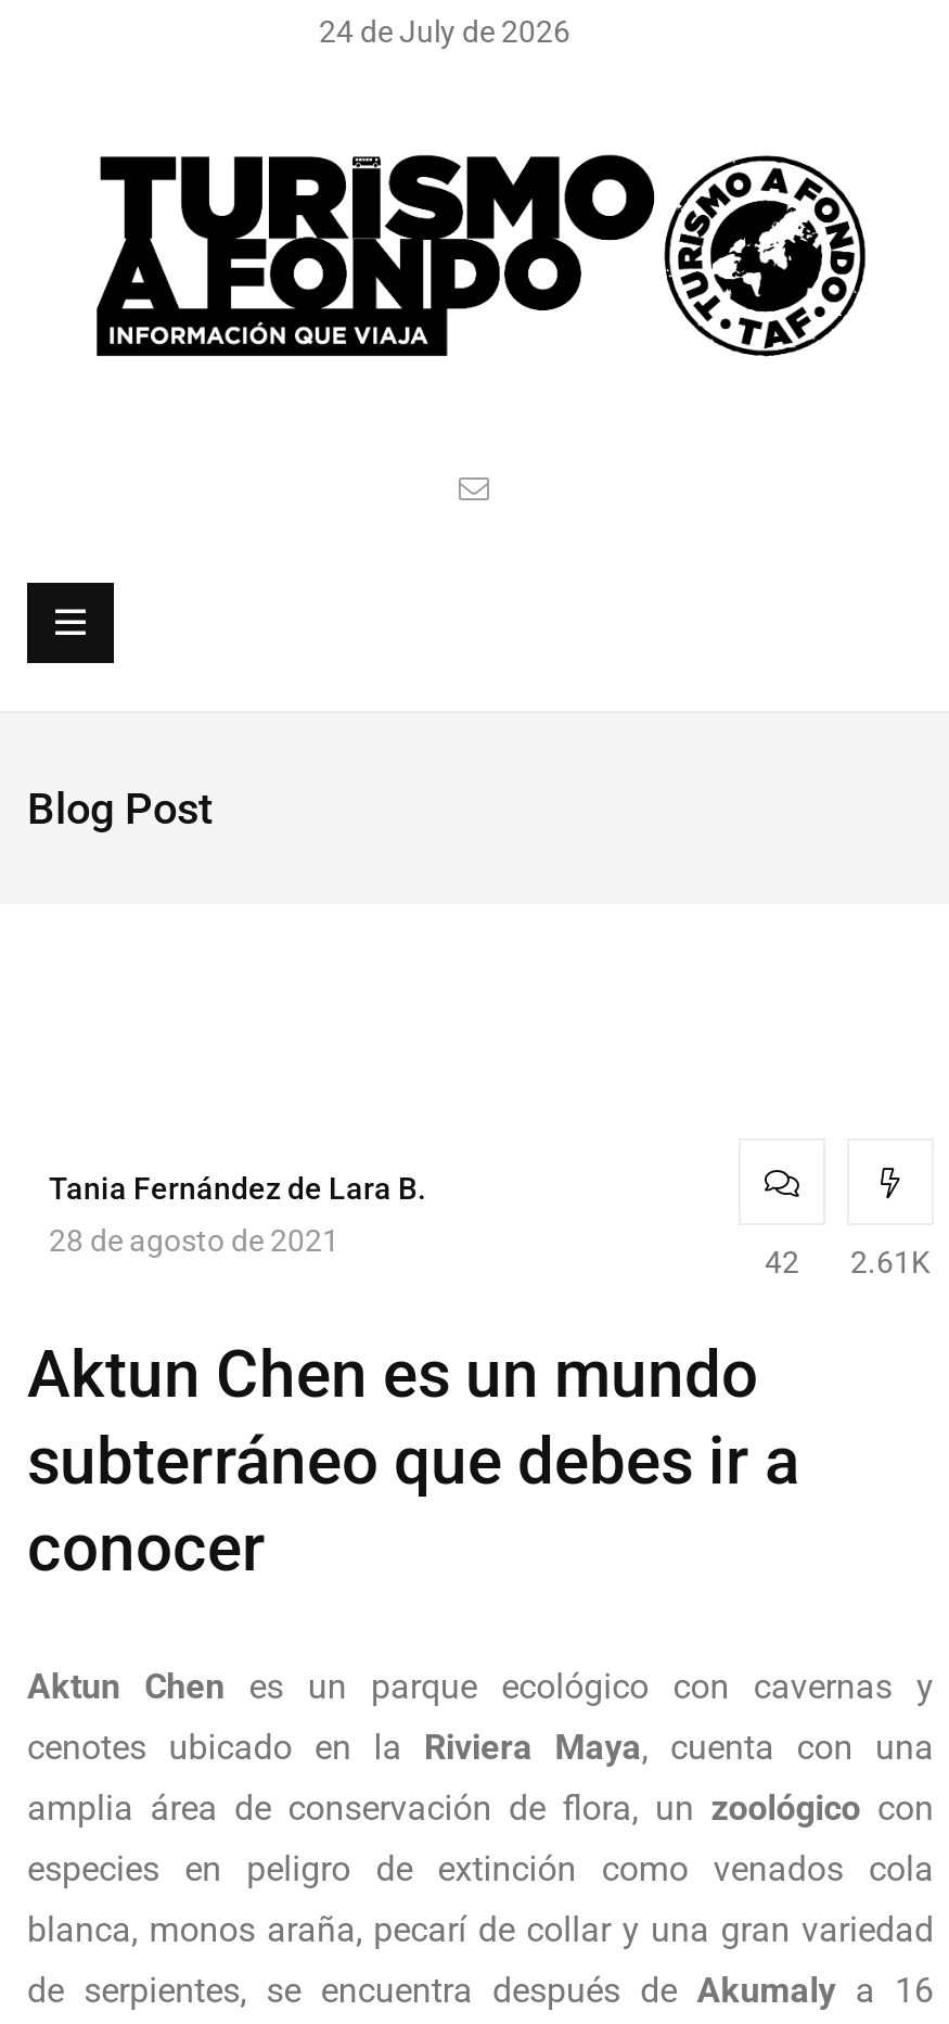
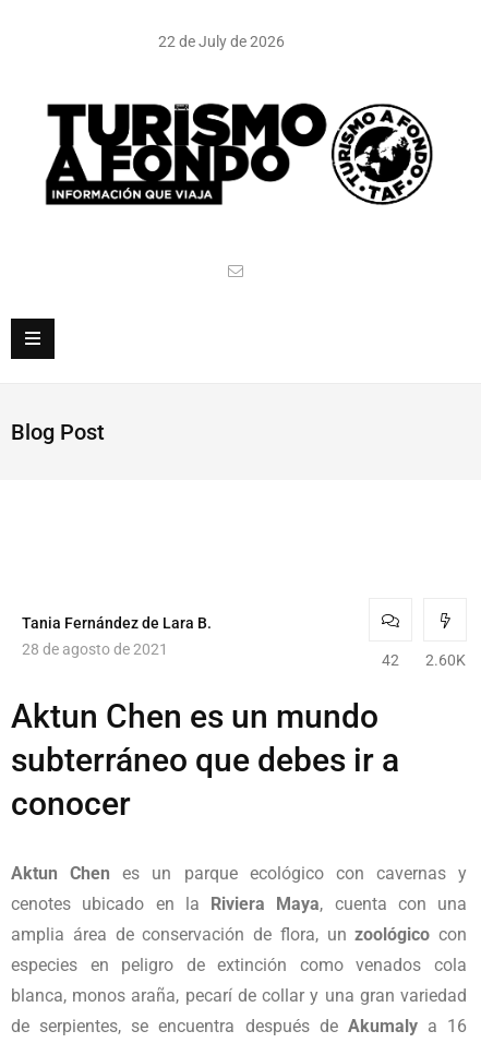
[319,14,570,49] 24 de July de 2026 -> [158,33,284,50] 22 de July de 2026
[765,1246,931,1281] 42 2.61K -> [382,652,465,669] 42 2.60K

